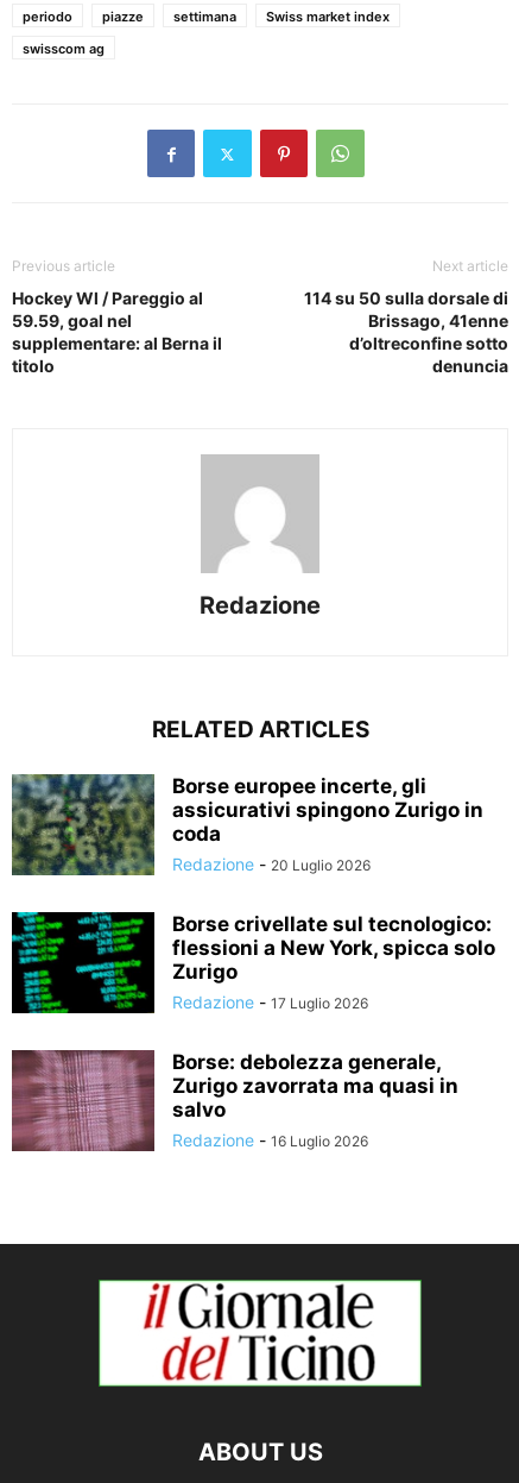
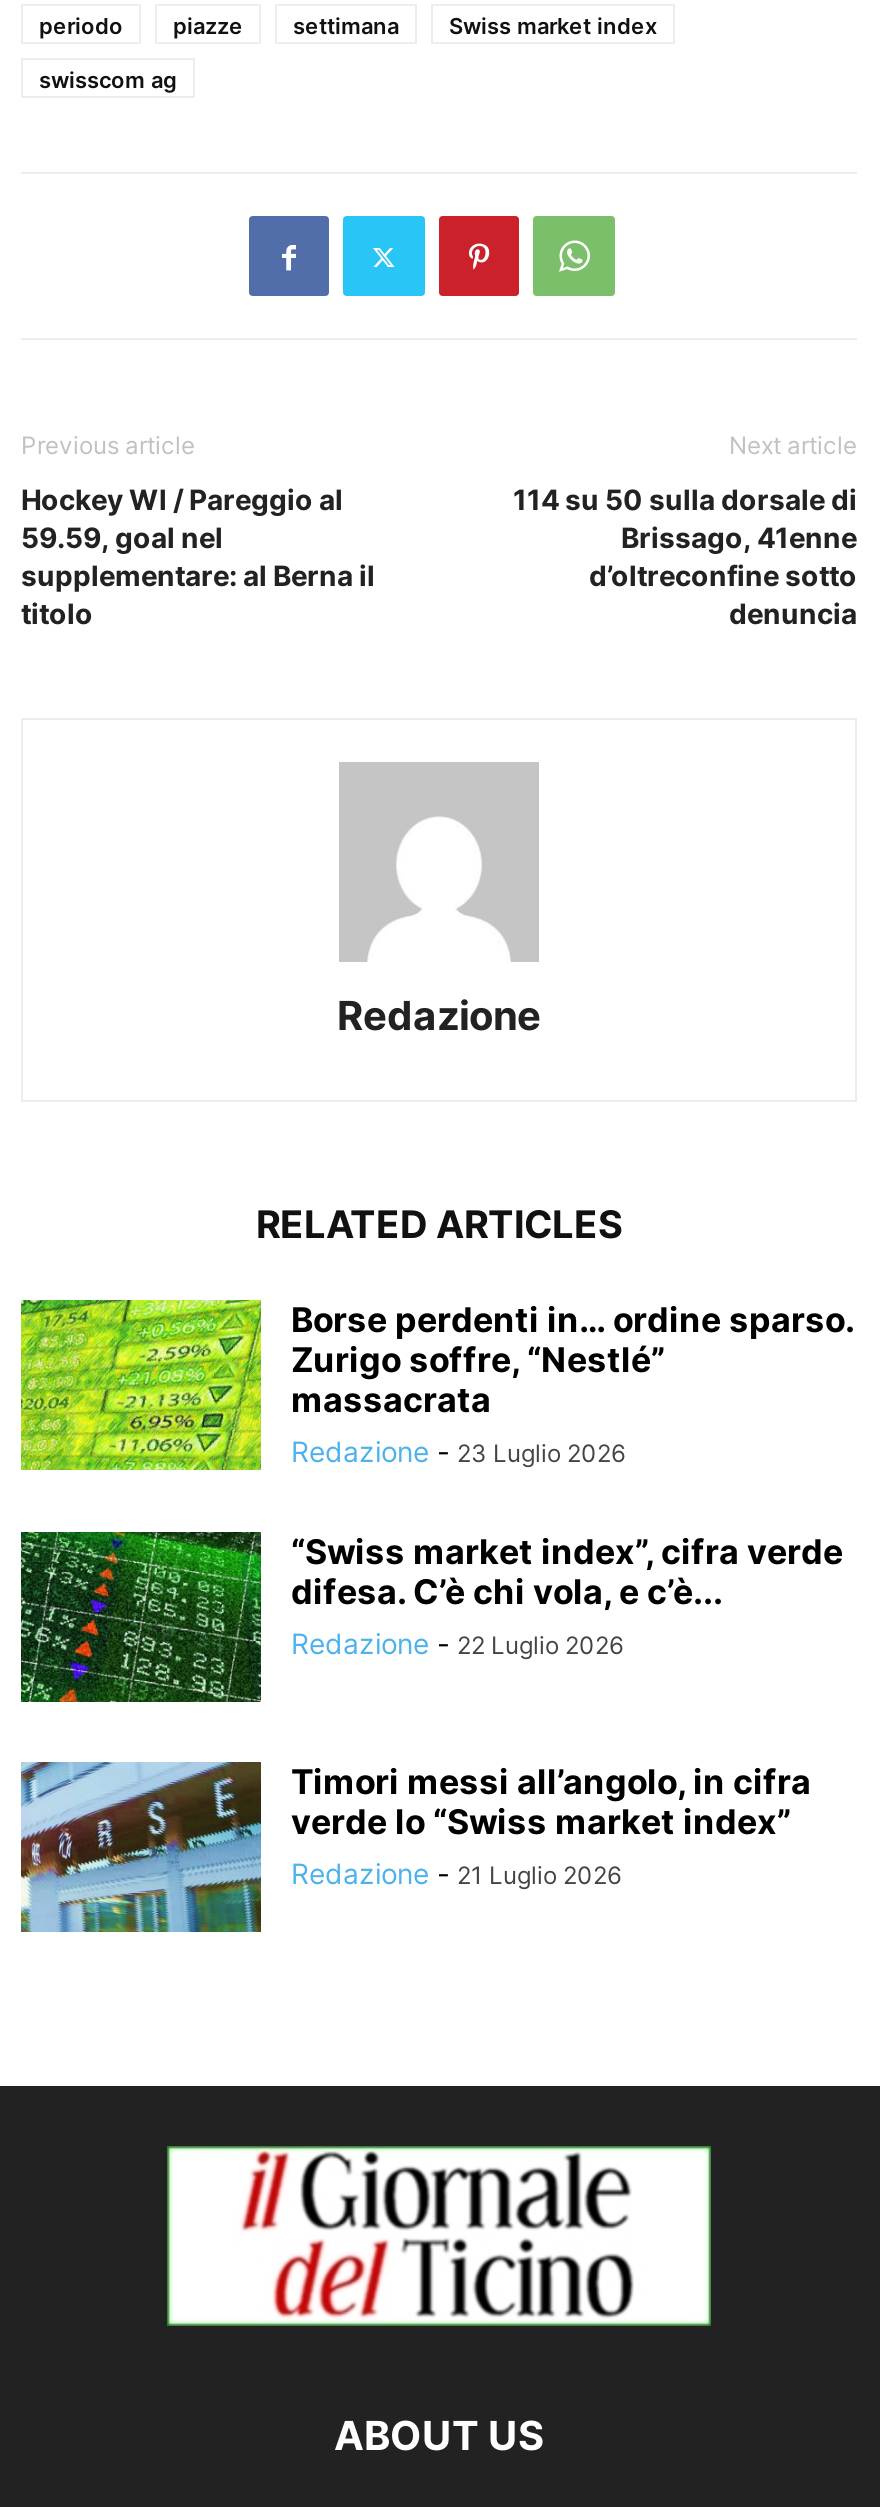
[11,773,483,876] [image] | Borse europee incerte, gli | assicurativi spingono Zurigo in | coda | Redazione - 20 Luglio 2026 -> [19,1298,853,1472] [image] | Borse perdenti in… ordine sparso. | Zurigo soffre, “Nestlé” | massacrata | Redazione - 23 Luglio 2026
[11,911,495,1014] [image] | Borse crivellate sul tecnologico: | flessioni a New York, spicca solo | Zurigo | Redazione - 17 Luglio 2026 -> [19,1530,843,1704] [image] | “Swiss market index”, cifra verde | difesa. C’è chi vola, e c’è... | Redazione - 22 Luglio 2026
[11,1049,458,1152] [image] | Borse: debolezza generale, | Zurigo zavorrata ma quasi in | salvo | Redazione - 16 Luglio 2026 -> [19,1760,811,1934] [image] | Timori messi all’angolo, in cifra | verde lo “Swiss market index” | Redazione - 21 Luglio 2026

